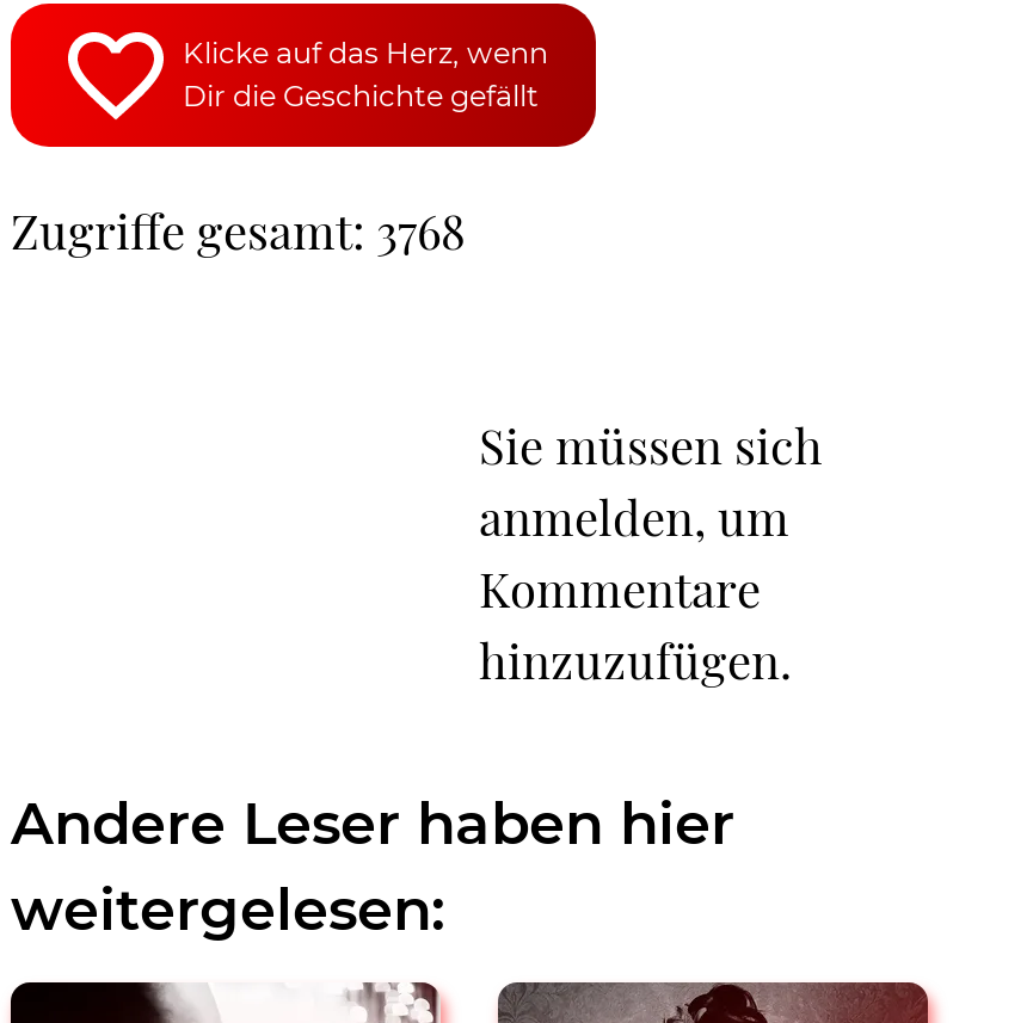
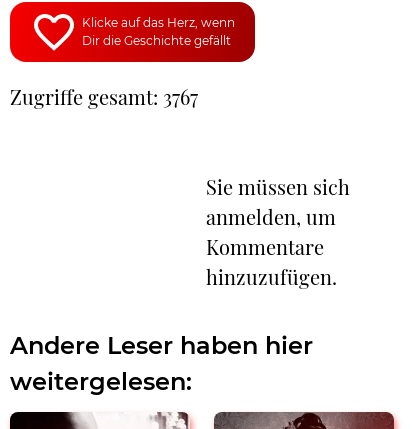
[11,197,465,261] Zugriffe gesamt: 3768 -> [10,83,198,110] Zugriffe gesamt: 3767

